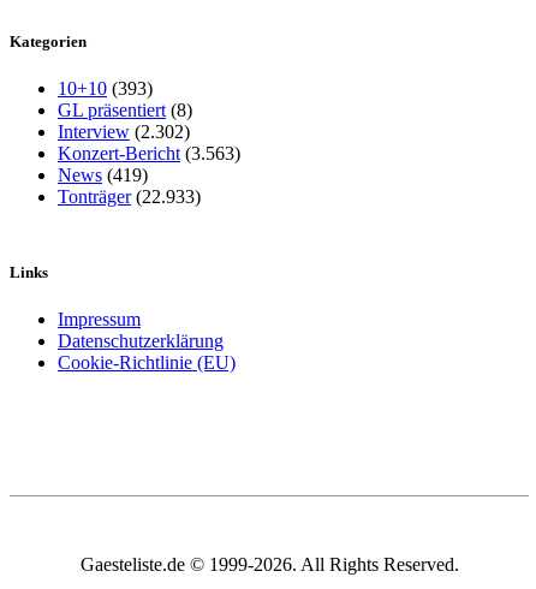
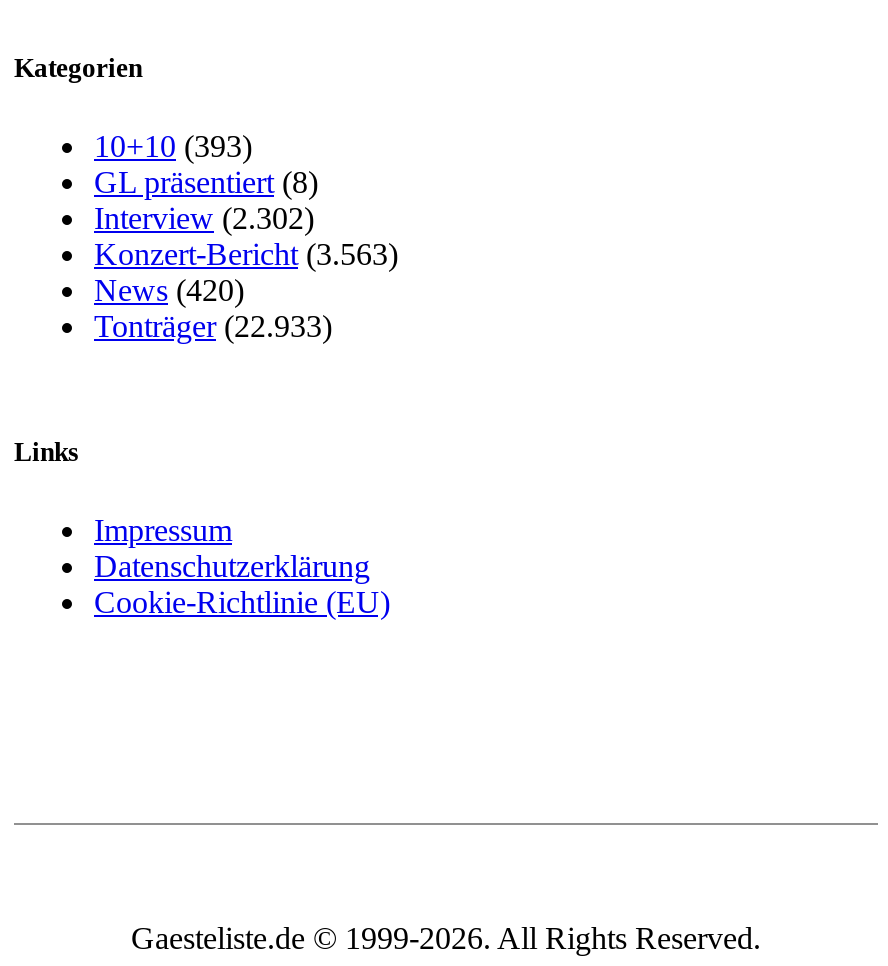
[58,164,148,185] News (419) -> [94,273,244,307] News (420)

